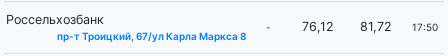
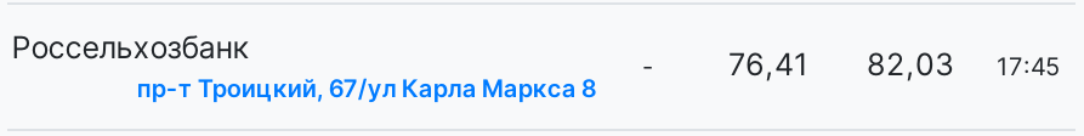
[301,19,333,34] 76,12 -> [728,47,808,83] 76,41
[360,19,392,34] 81,72 -> [867,47,954,83] 82,03
[411,21,437,33] 17:50 -> [997,51,1060,81] 17:45

